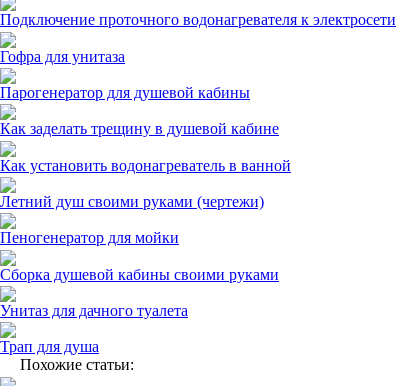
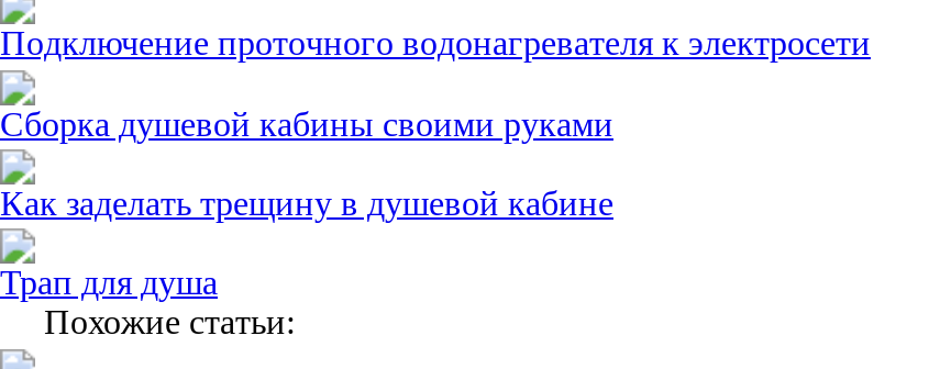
[0,48,250,101] Гофра для унитаза | Парогенератор для душевой кабины -> none
[0,157,291,319] Как установить водонагреватель в ванной | Летний душ своими руками (чертежи) | Пеногенератор для мойки | Унитаз для дачного туалета -> none
moved [0,266,279,283] -> [0,105,613,142]: Сборка душевой кабины своими руками

